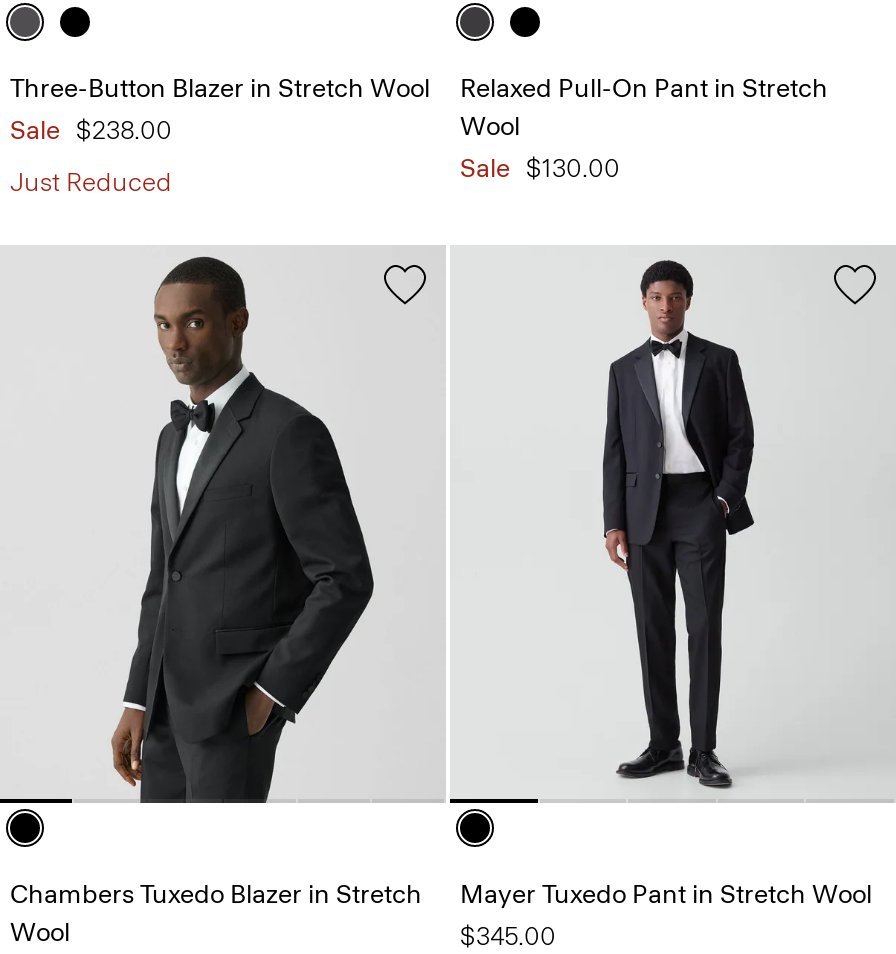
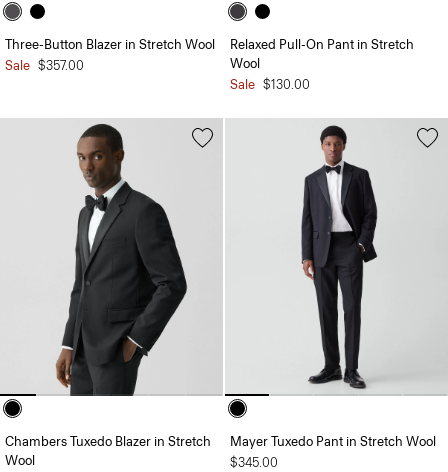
[10,115,172,197] Sale $238.00 | Just Reduced -> [5,57,84,72] Sale $357.00

